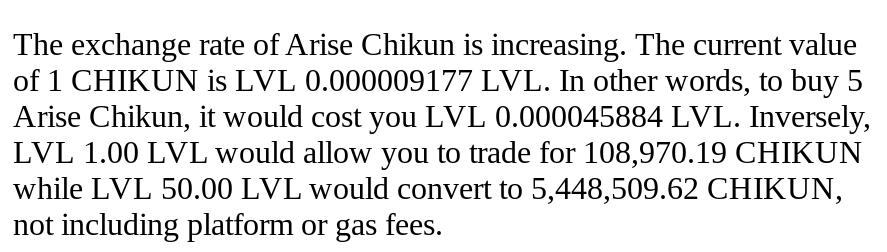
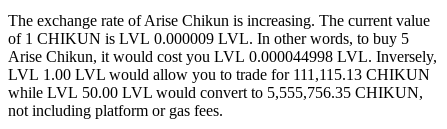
[13,62,863,96] of 1 CHIKUN is LVL 0.000009177 LVL. In other words, to buy 5 -> [8,29,409,46] of 1 CHIKUN is LVL 0.000009 LVL. In other words, to buy 5
[13,98,871,132] Arise Chikun, it would cost you LVL 0.000045884 LVL. Inversely, -> [8,47,437,64] Arise Chikun, it would cost you LVL 0.000044998 LVL. Inversely,
[13,134,863,168] LVL 1.00 LVL would allow you to trade for 108,970.19 CHIKUN -> [8,65,430,82] LVL 1.00 LVL would allow you to trade for 111,115.13 CHIKUN
[13,170,843,204] while LVL 50.00 LVL would convert to 5,448,509.62 CHIKUN, -> [8,83,423,100] while LVL 50.00 LVL would convert to 5,555,756.35 CHIKUN,

